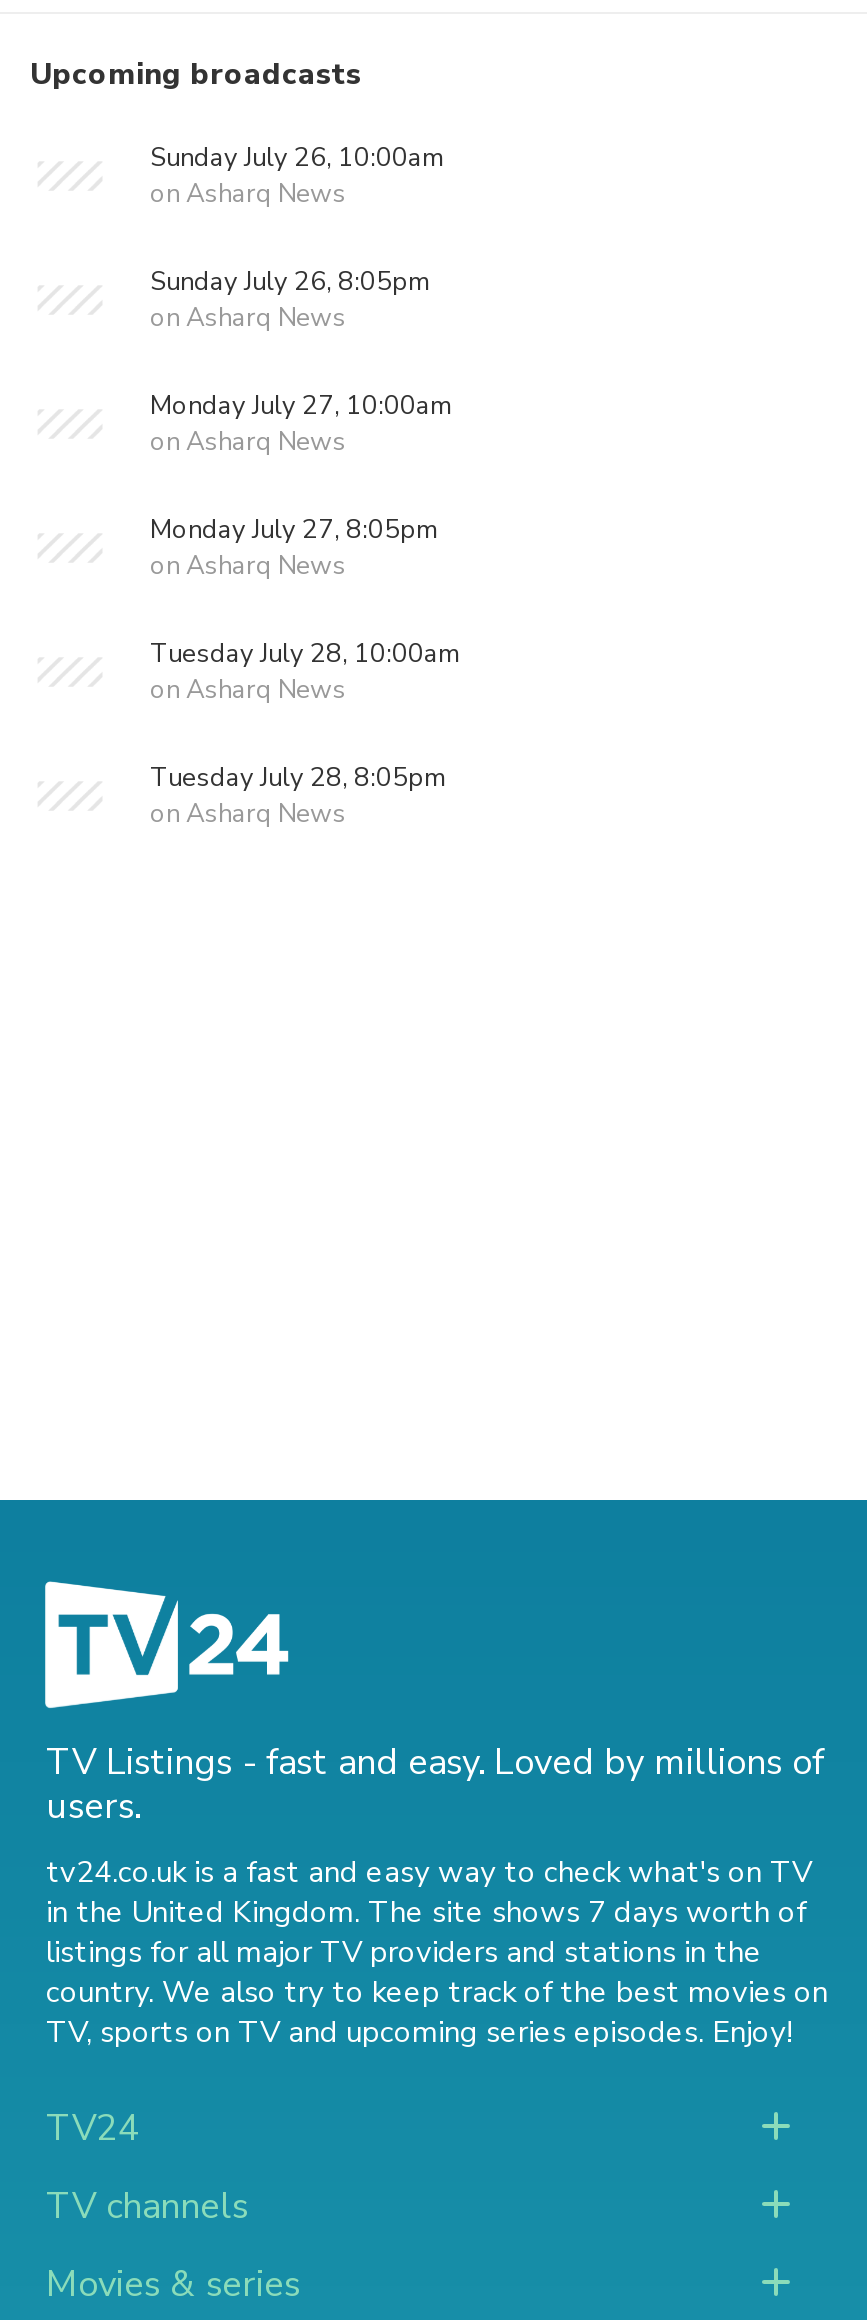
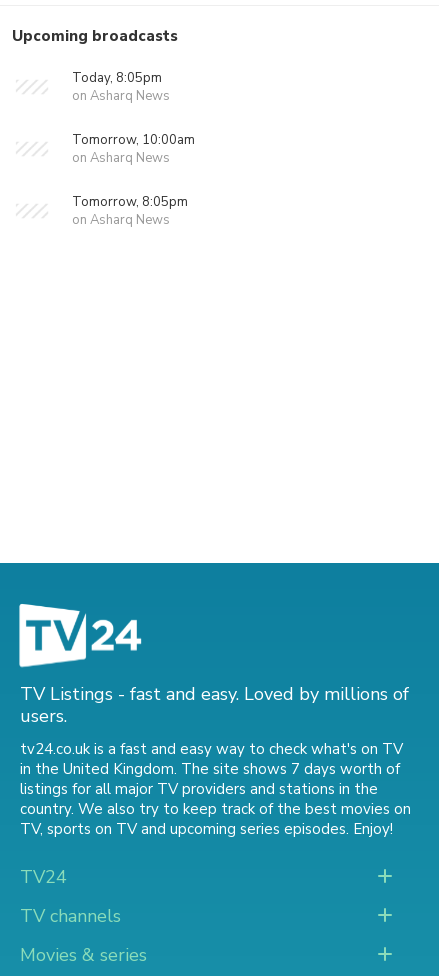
[150,140,444,176] Sunday July 26, 10:00am -> [72,69,162,87] Today, 8:05pm
[150,264,430,300] Sunday July 26, 8:05pm -> [72,131,195,149] Tomorrow, 10:00am
[150,388,460,796] Monday July 27, 10:00am | on Asharq News | Monday July 27, 8:05pm | on Asharq News | Tuesday July 28, 10:00am | on Asharq News | Tuesday July 28, 8:05pm -> [72,193,188,211] Tomorrow, 8:05pm

